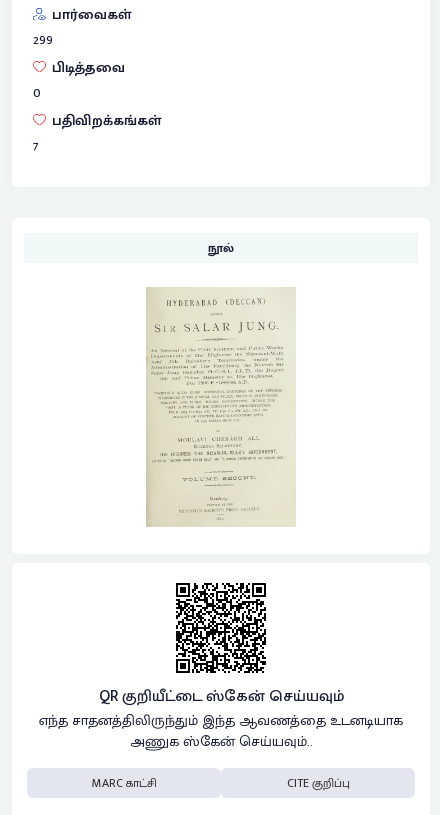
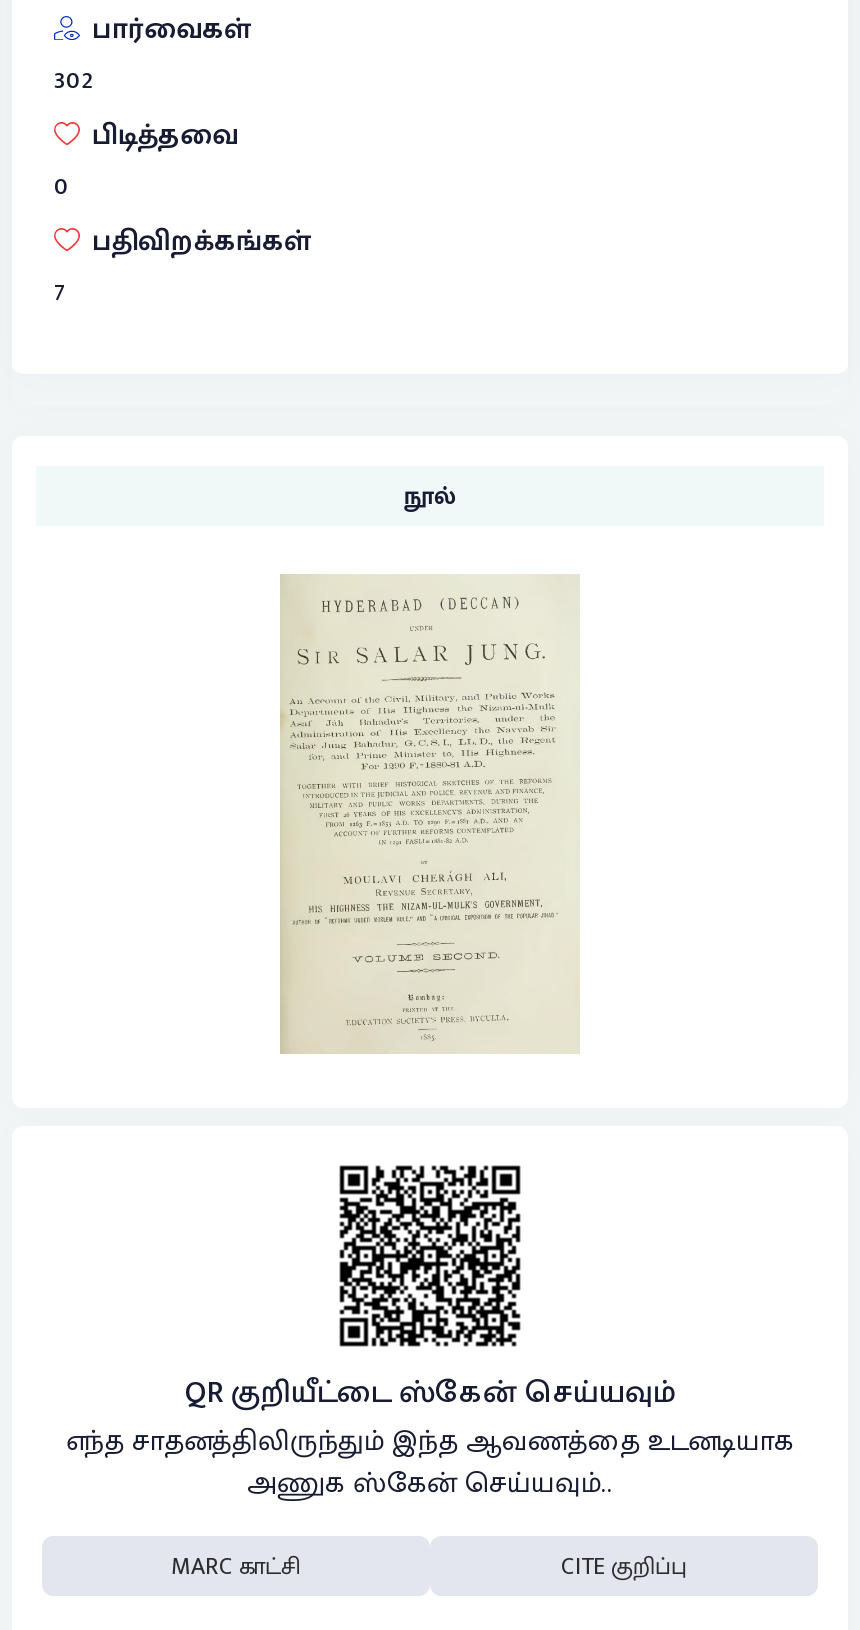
[33,28,53,52] 299 -> [54,56,94,104] 302

